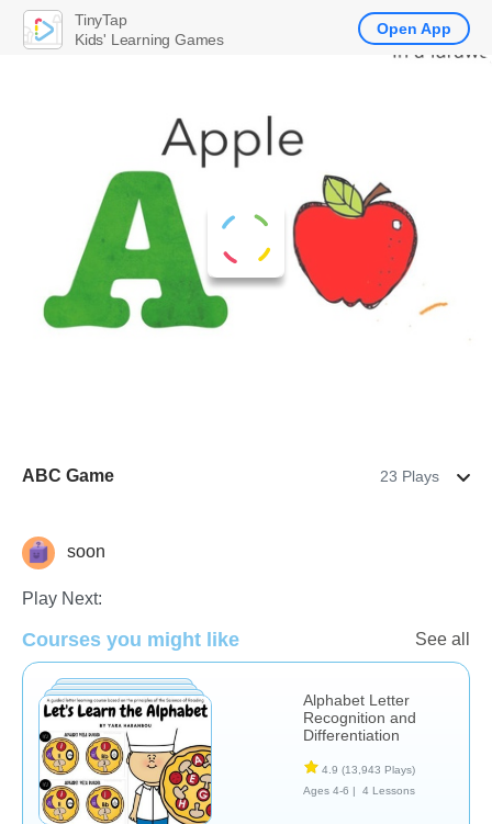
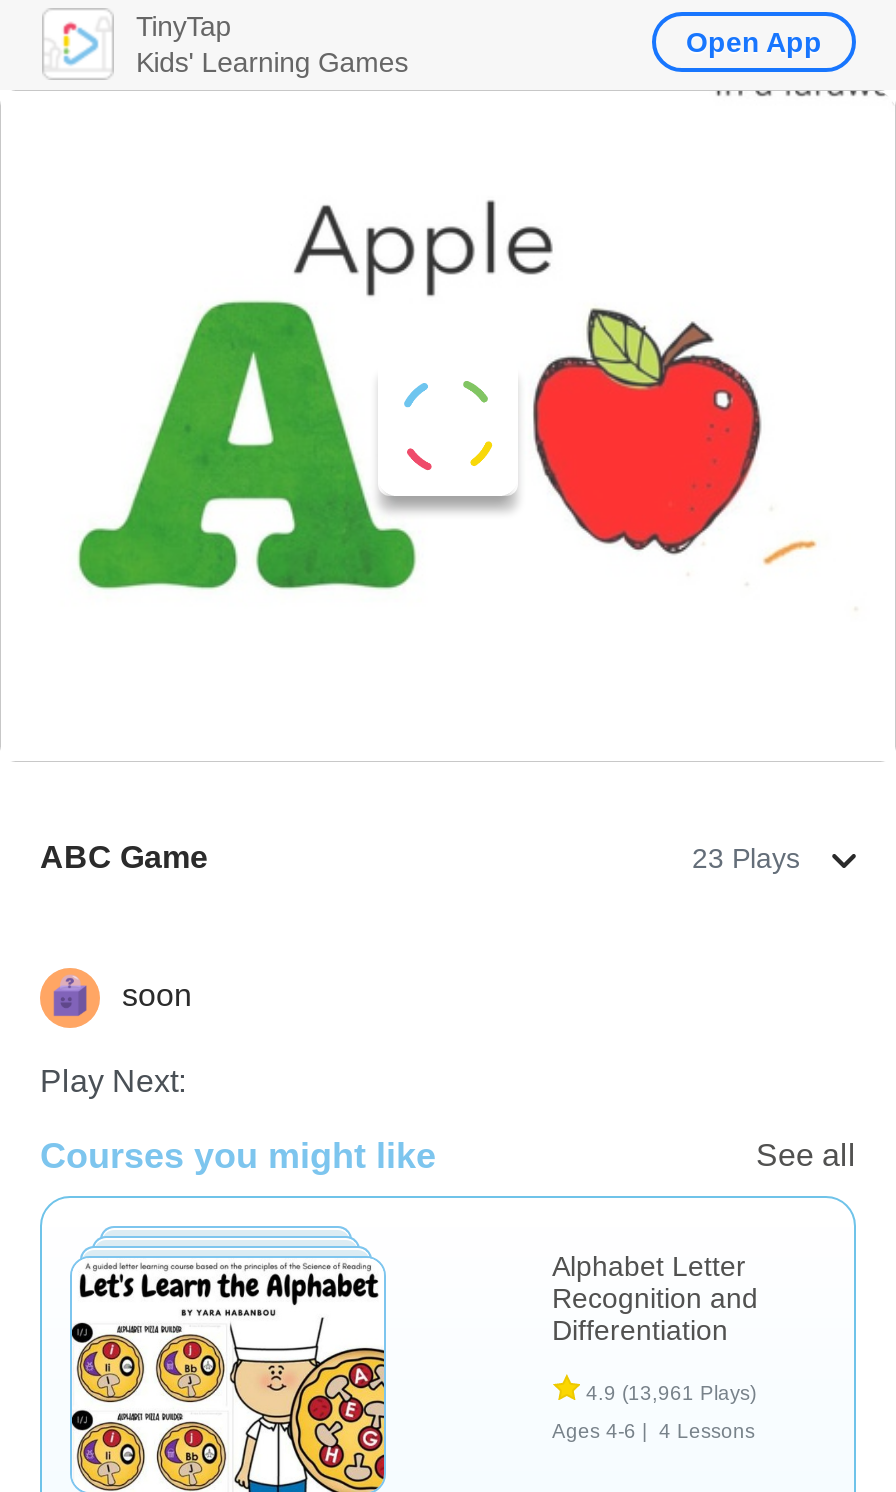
[322,763,415,775] 4.9 (13,943 Plays) -> [586,1381,756,1403] 4.9 (13,961 Plays)

